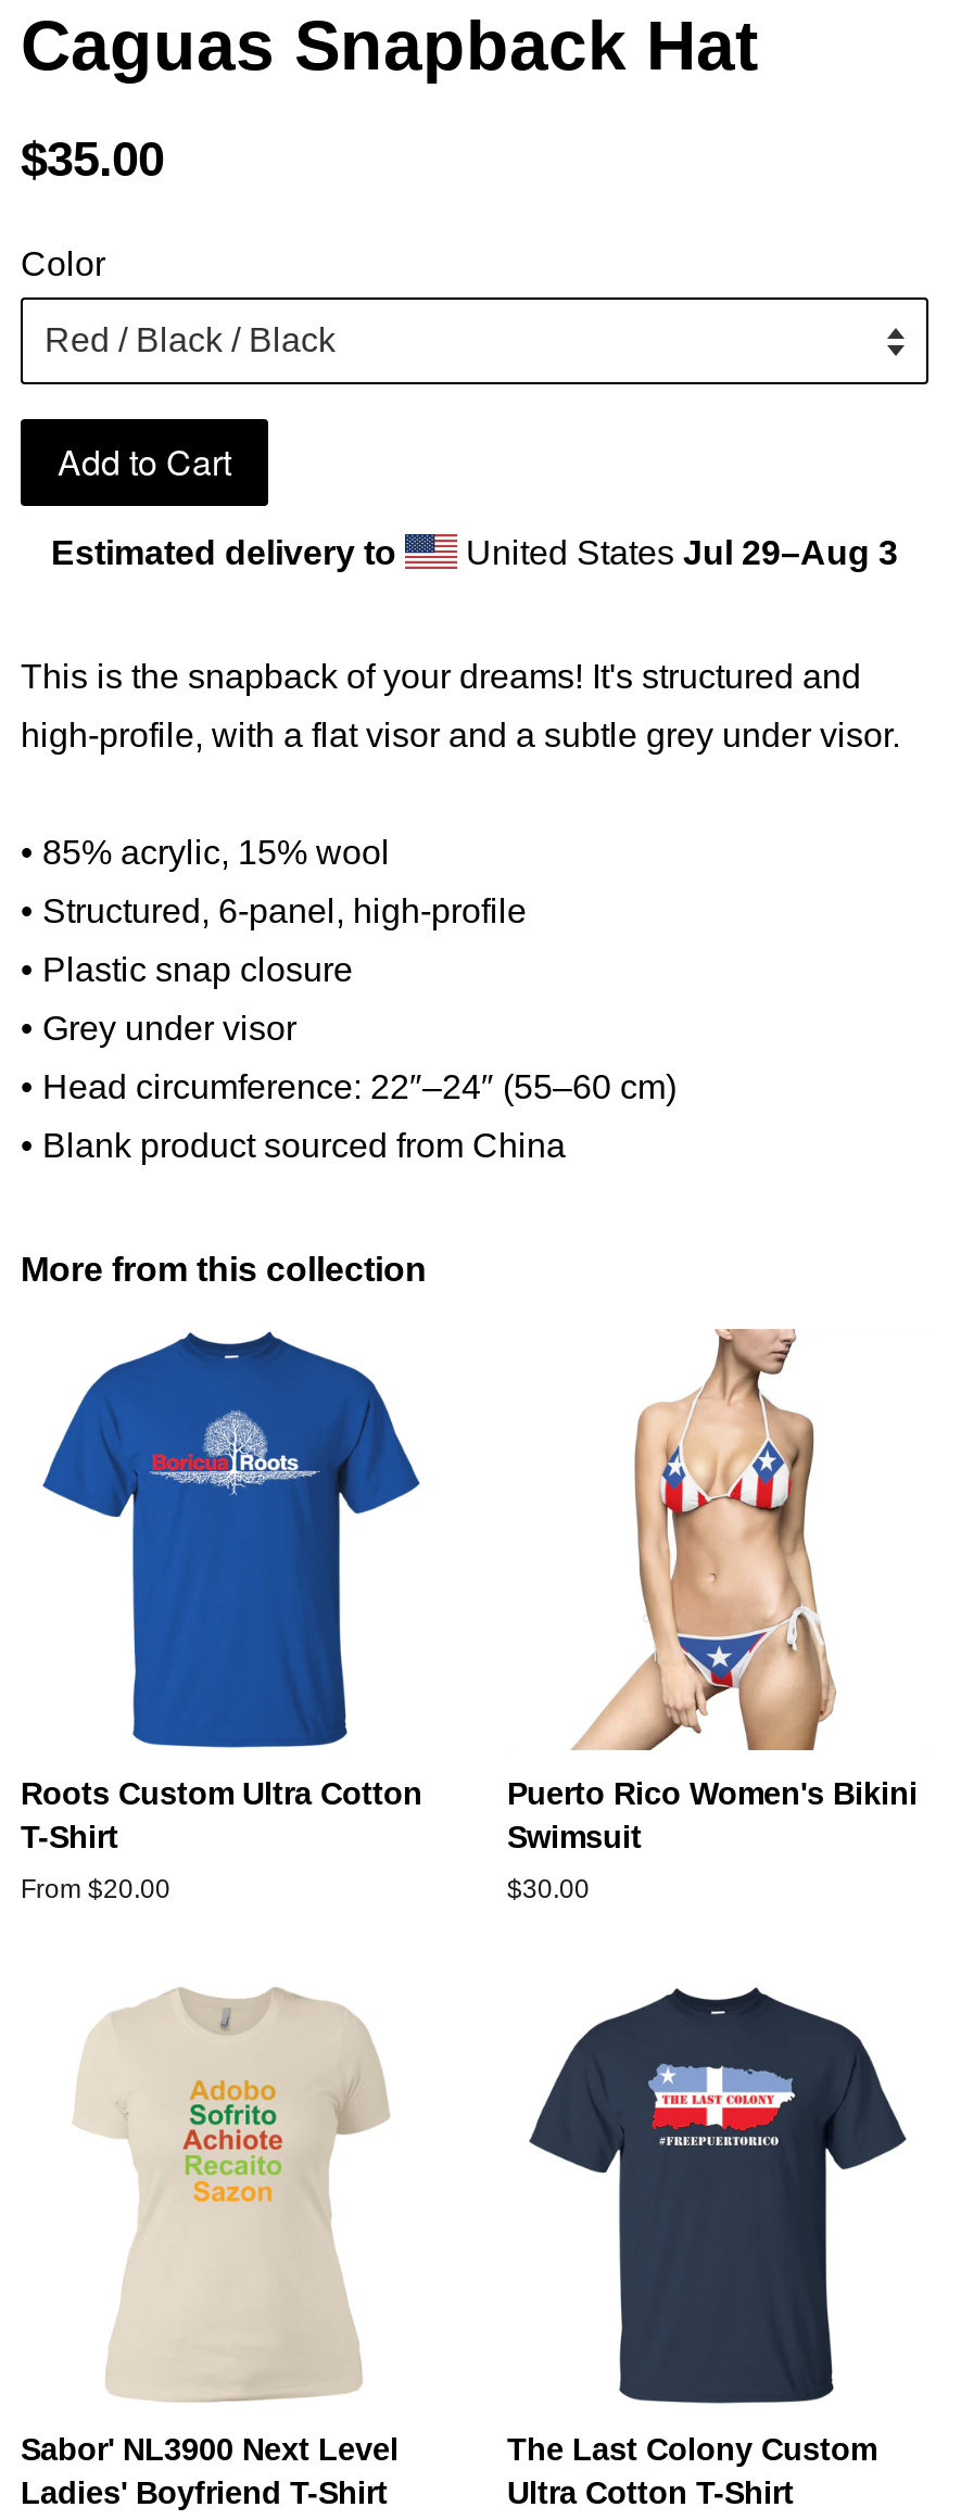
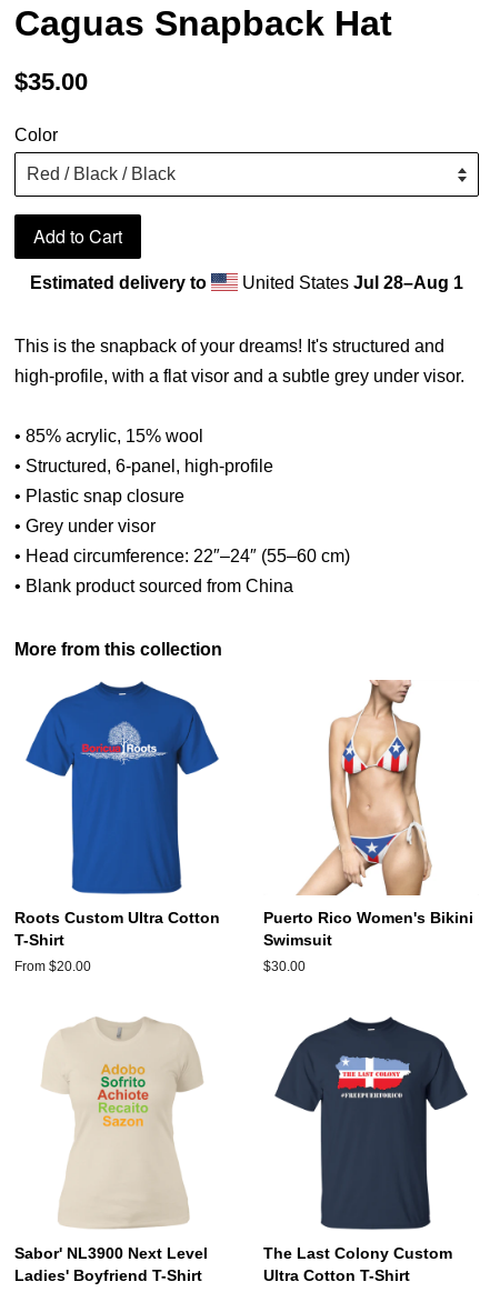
[457,535,898,572] United States Jul 29–Aug 3 -> [238,274,463,292] United States Jul 28–Aug 1

